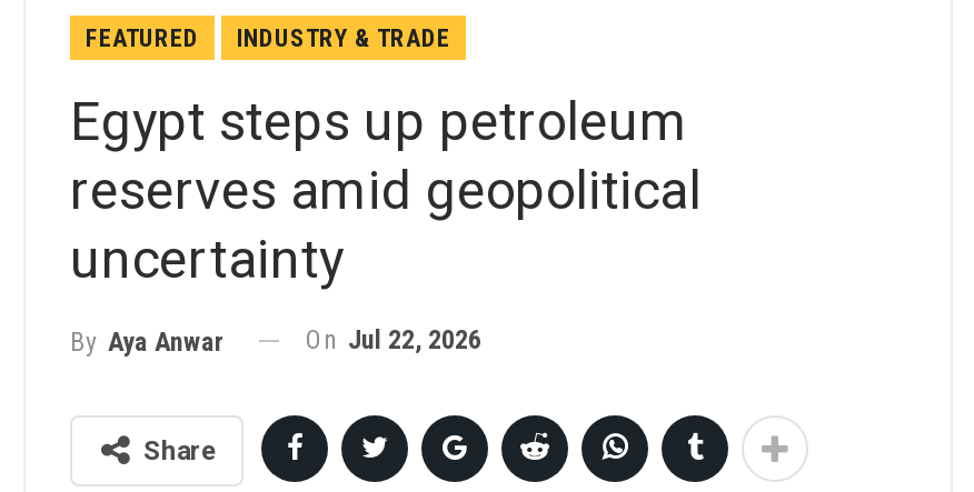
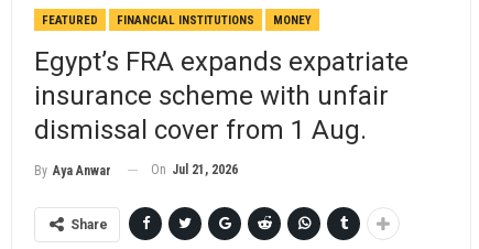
[237,25,450,54] INDUSTRY & TRADE -> [117,13,312,28] FINANCIAL INSTITUTIONS | MONEY
[70,91,702,291] Egypt steps up petroleum | reserves amid geopolitical | uncertainty -> [34,46,409,146] Egypt’s FRA expands expatriate | insurance scheme with unfair | dismissal cover from 1 Aug.
[306,325,481,356] On Jul 22, 2026 -> [151,162,238,177] On Jul 21, 2026

